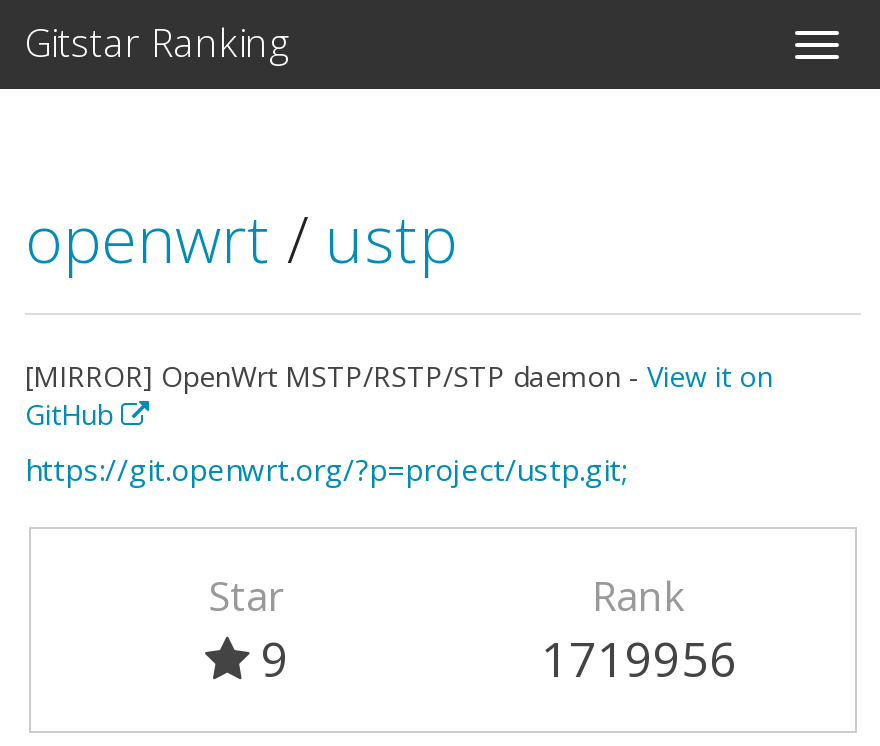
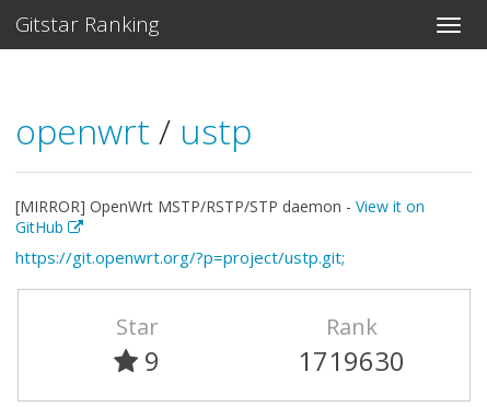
[541,625,737,691] 1719956 -> [298,342,405,379] 1719630

